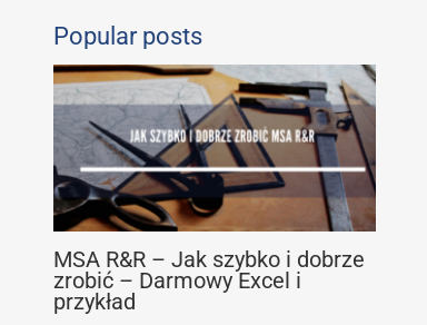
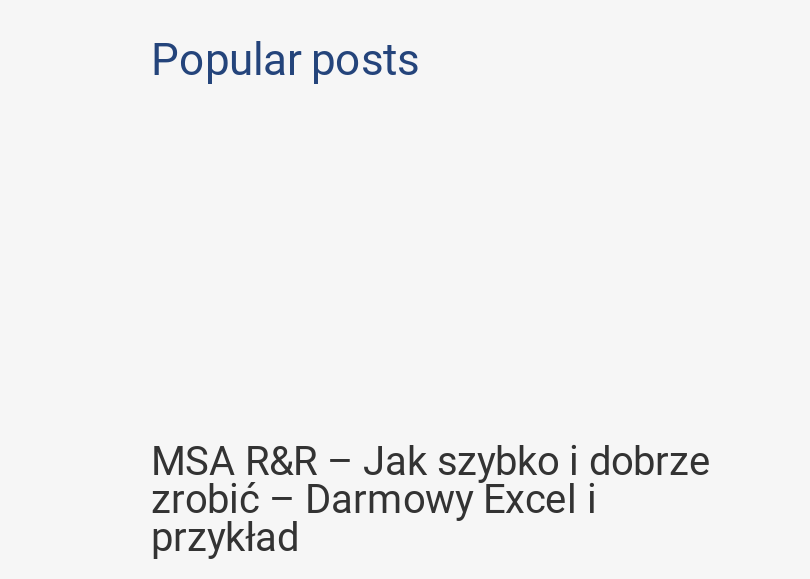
[52,63,377,233] [image] -> none

